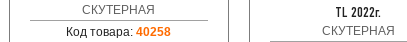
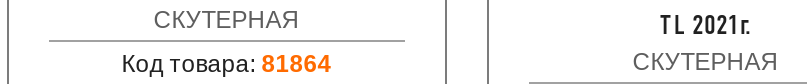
[335,7,381,20] TL 2022г. -> [659,13,751,39] TL 2021г.
[66,25,171,39] Код товара: 40258 -> [121,49,331,77] Код товара: 81864

